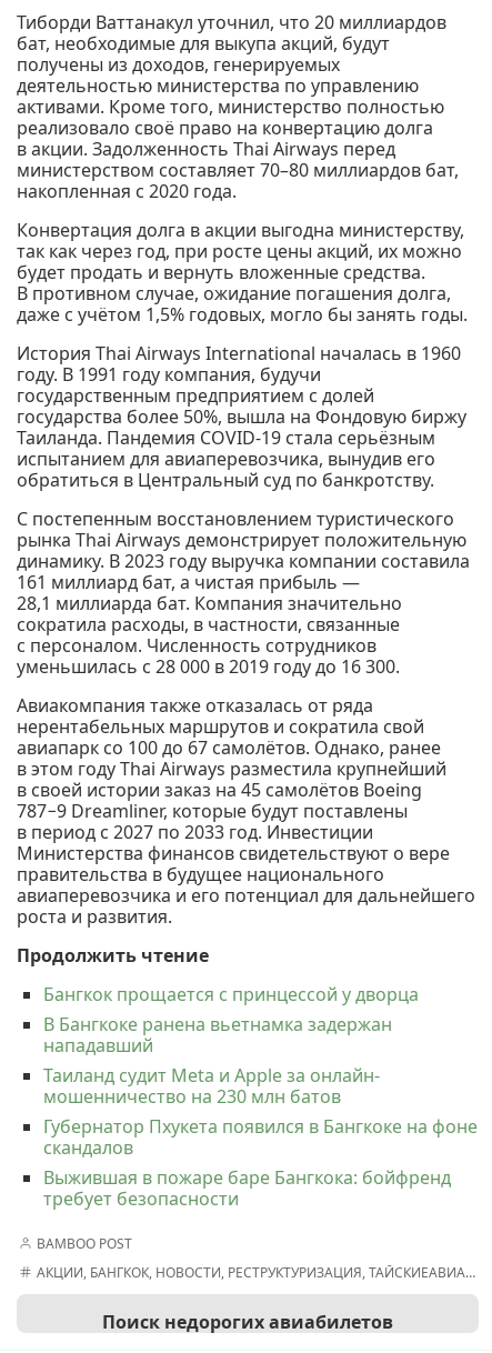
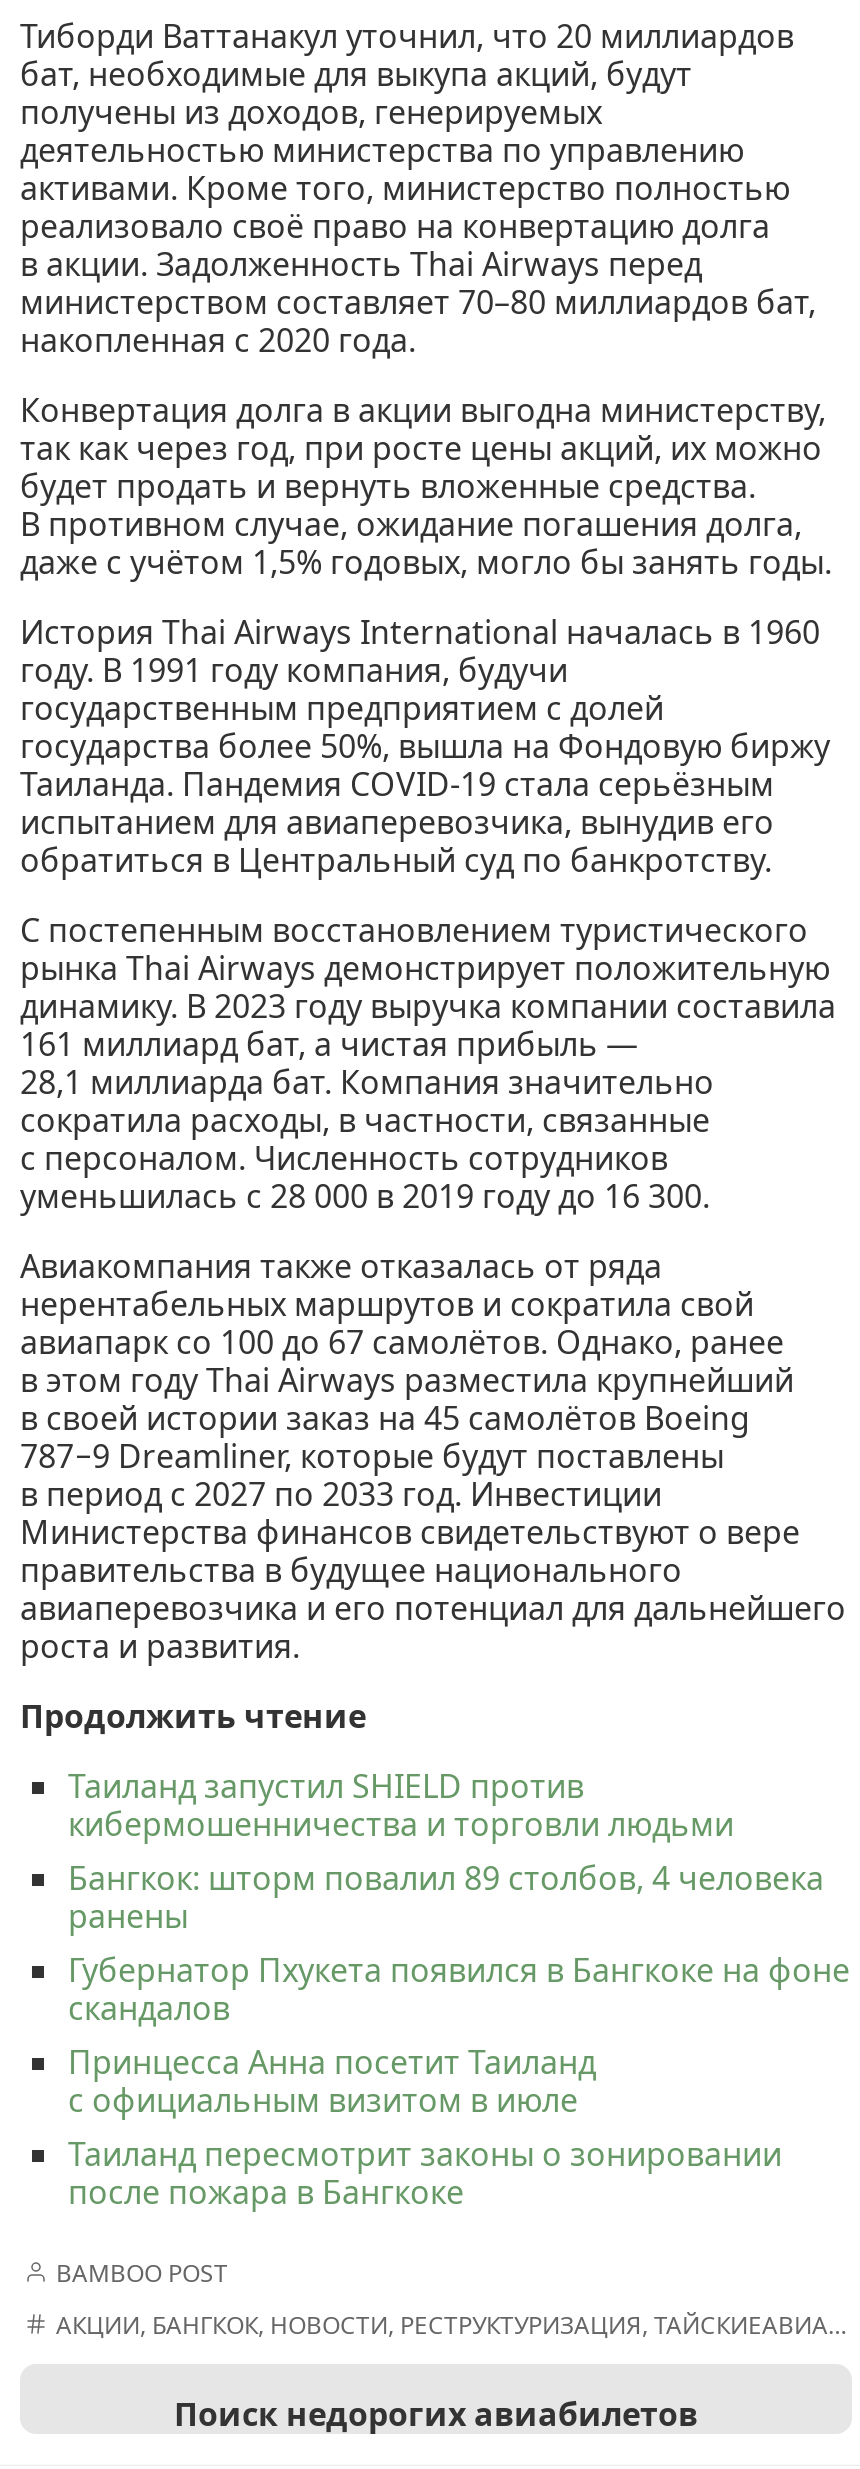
[43,982,419,1108] Бангкок прощается с принцессой у дворца | В Бангкоке ранена вьетнамка задержан | нападавший | Таиланд судит Meta и Apple за онлайн- | мошенничество на 230 млн батов -> [68,1763,824,1937] Таиланд запустил SHIELD против | кибермошенничества и торговли людьми | Бангкок: шторм повалил 89 столбов, 4 человека | ранены
moved [43,1114,478,1159] -> [68,1947,850,2029]: Губернатор Пхукета появился в Бангкоке на фоне | скандалов
[43,1165,451,1210] Выжившая в пожаре баре Бангкока: бойфренд | требует безопасности -> [68,2039,782,2213] Принцесса Анна посетит Таиланд | с официальным визитом в июле | Таиланд пересмотрит законы о зонировании | после пожара в Бангкоке

